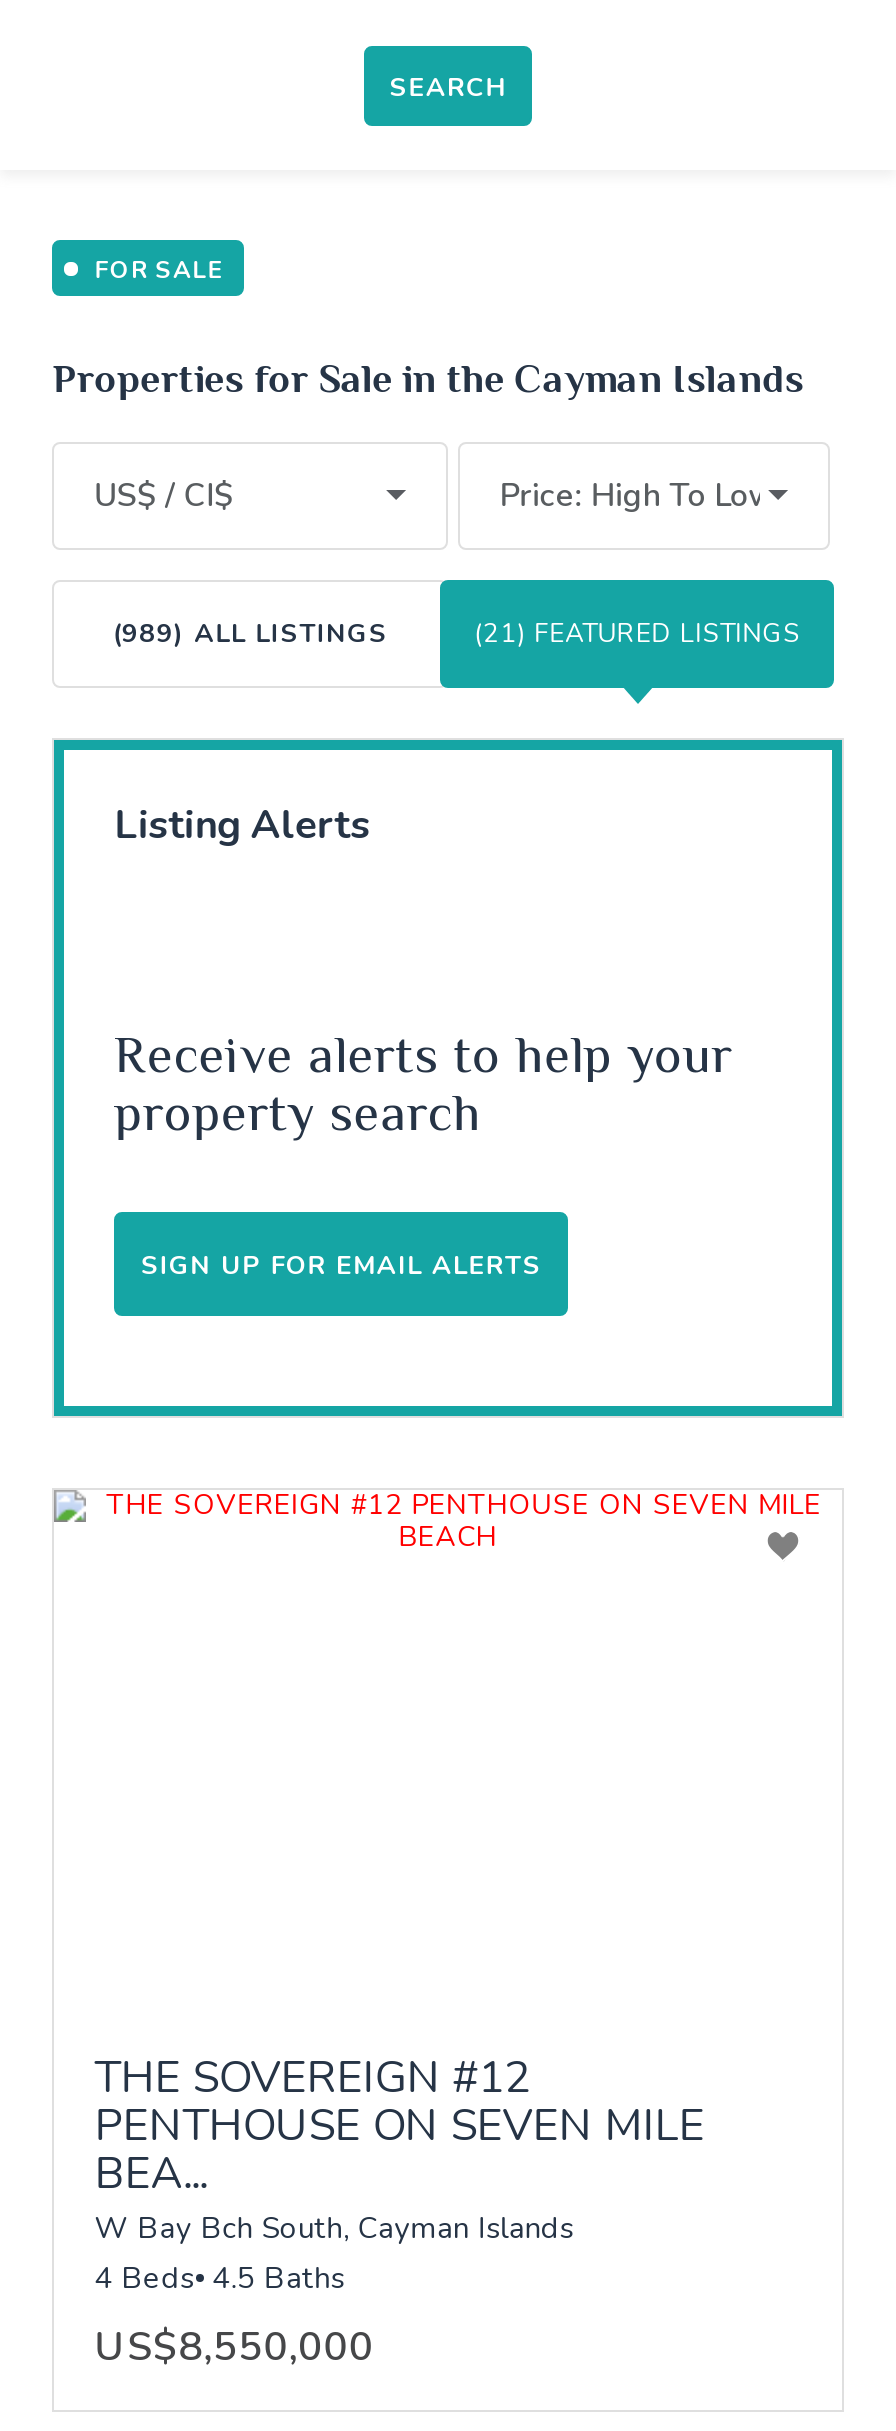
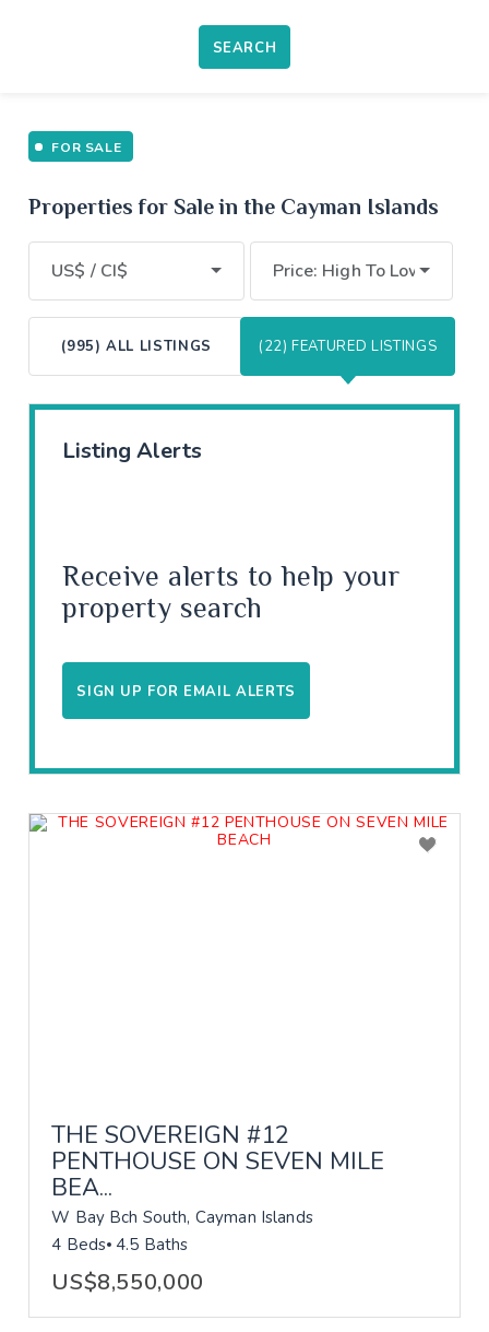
[112,615,388,651] (989) ALL LISTINGS -> [61,336,212,356] (995) ALL LISTINGS
[474,615,800,651] (21) FEATURED LISTINGS -> [259,336,437,356] (22) FEATURED LISTINGS

